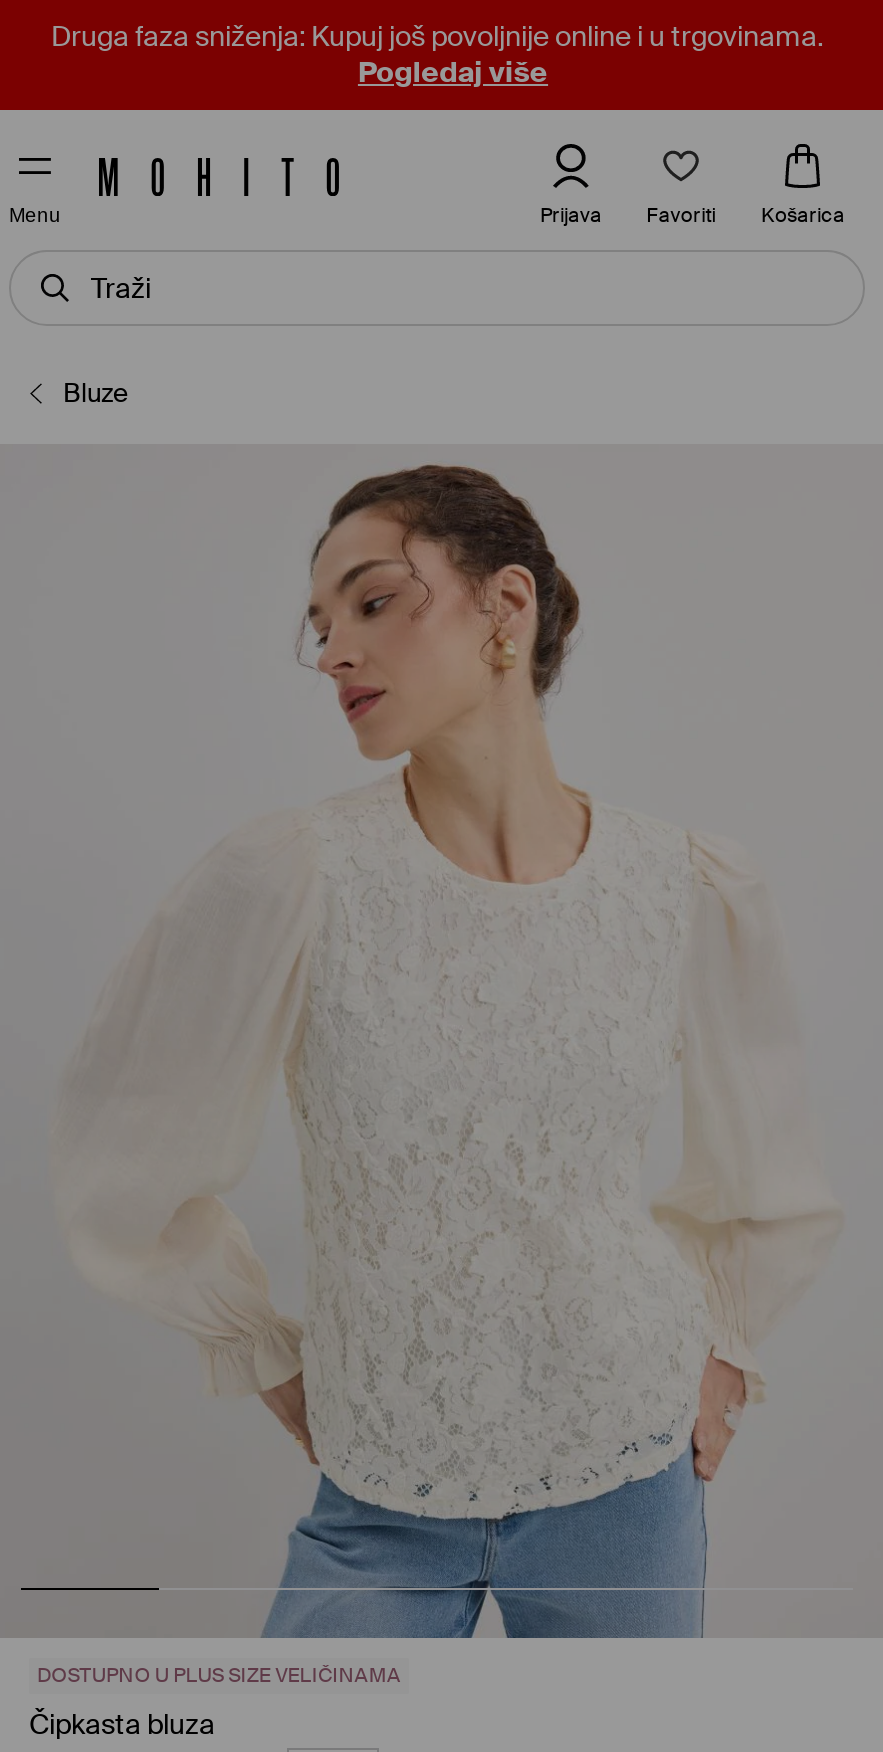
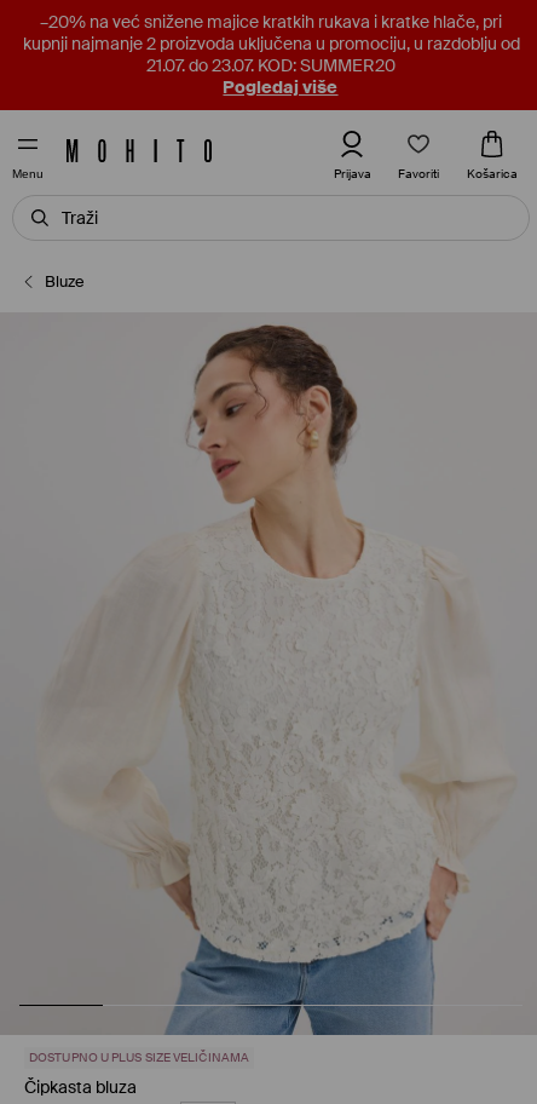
[51,18,823,54] Druga faza sniženja: Kupuj još povoljnije online i u trgovinama. -> [22,11,519,76] –20% na već snižene majice kratkih rukava i kratke hlače, pri | kupnji najmanje 2 proizvoda uključena u promociju, u razdoblju od | 21.07. do 23.07. KOD: SUMMER20

